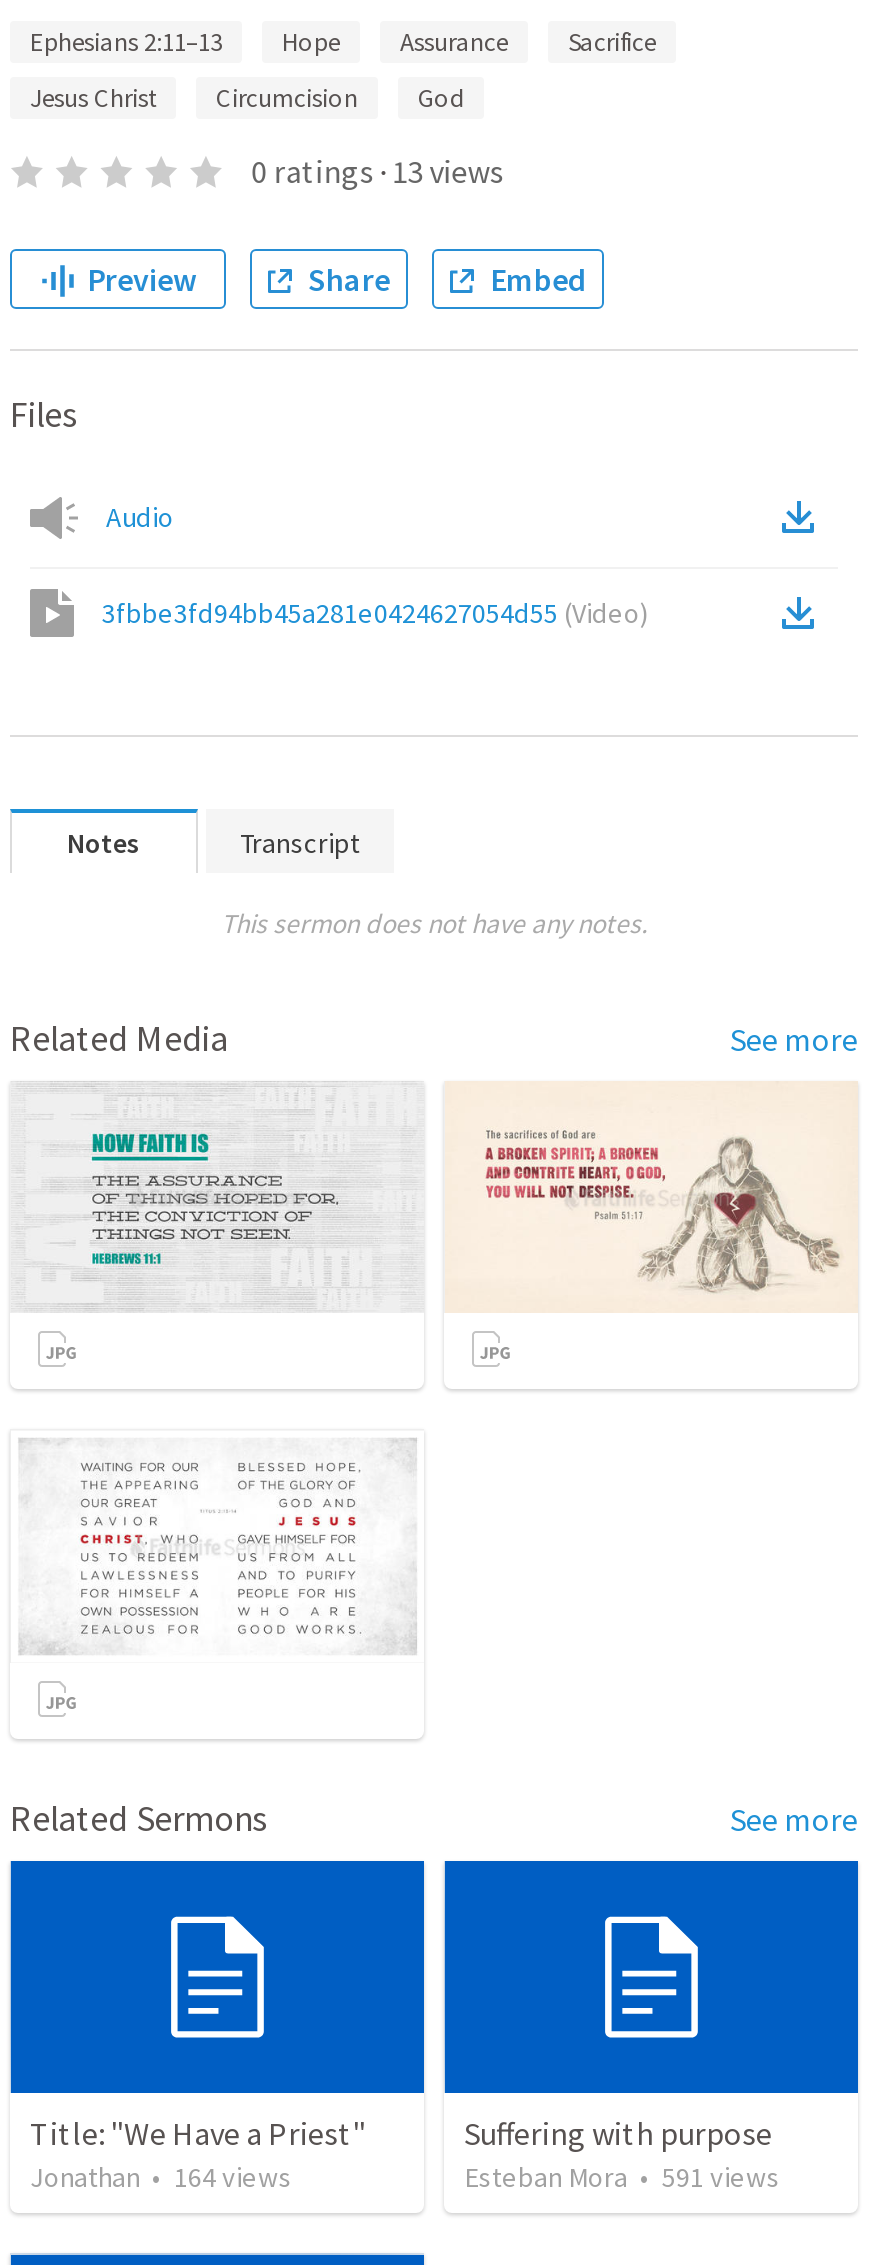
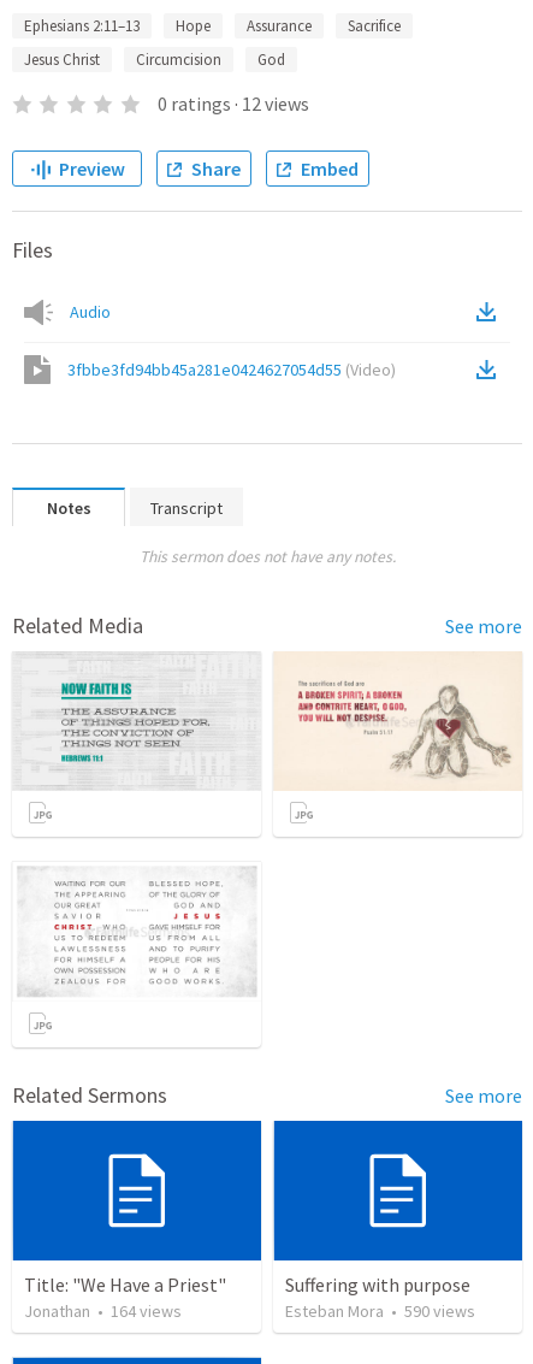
[251,151,503,191] 0 ratings · 13 views -> [157,91,309,116] 0 ratings · 12 views
[464,2160,780,2196] Esteban Mora • 591 views -> [285,1301,475,1322] Esteban Mora • 590 views

